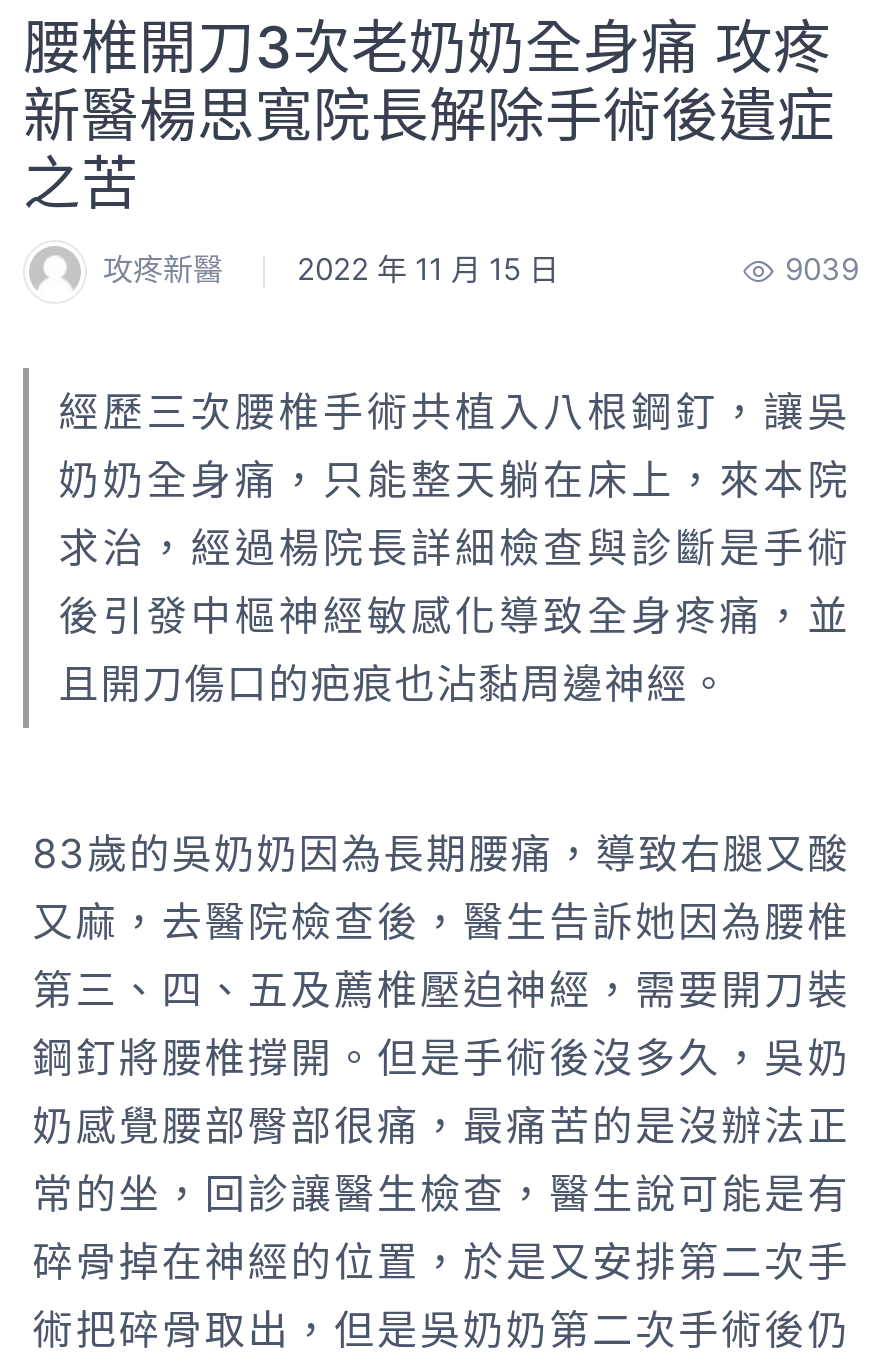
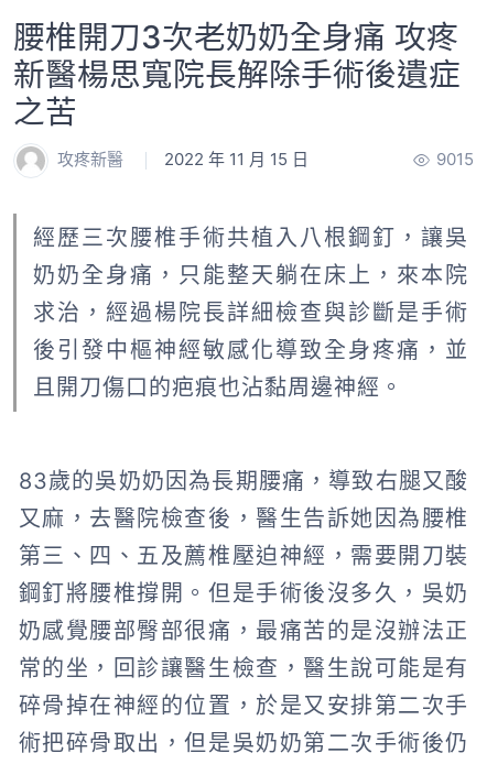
[785,250,859,288] 9039 -> [436,149,474,170] 9015

